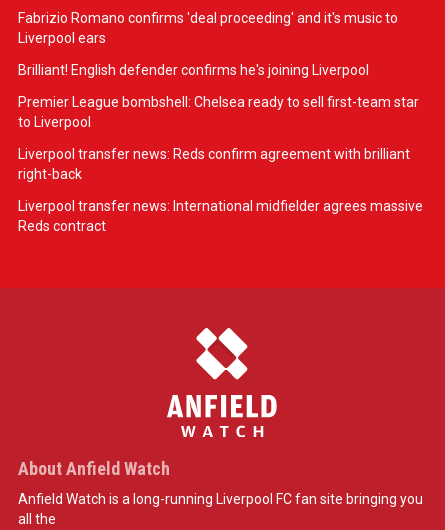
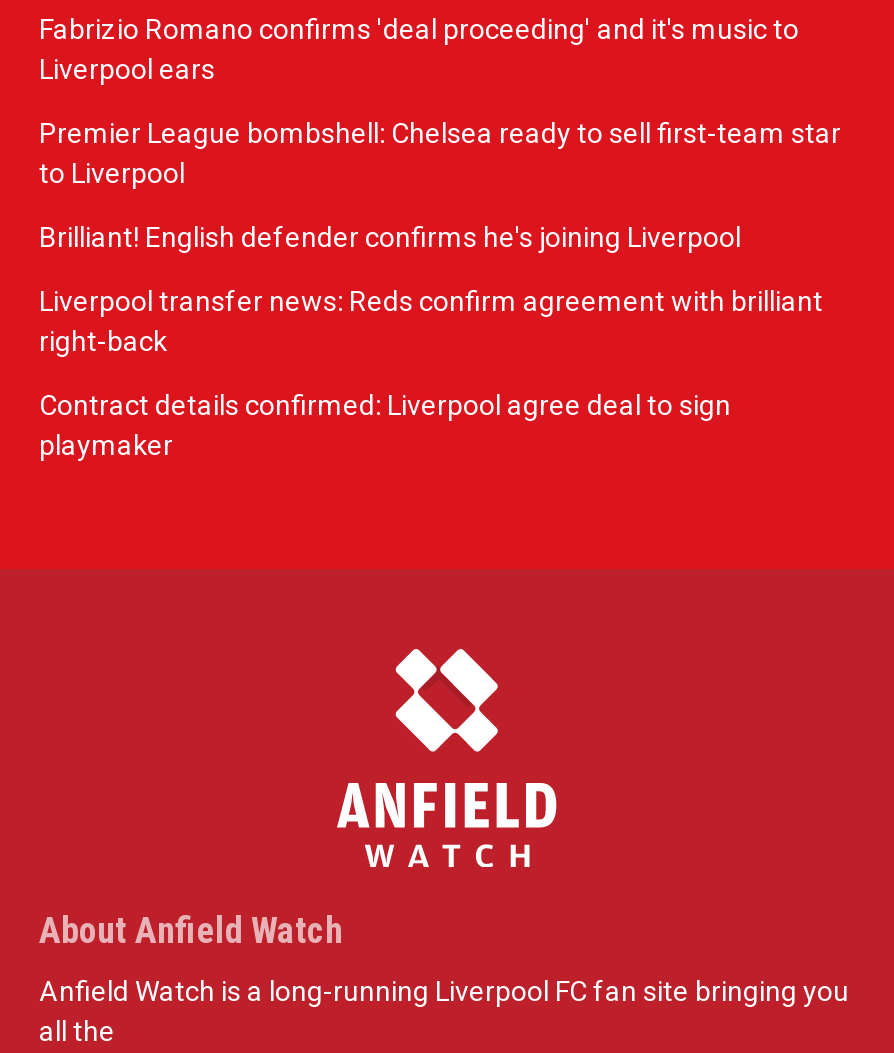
moved [18,62,369,78] -> [39,221,741,253]: Brilliant! English defender confirms he's joining Liverpool
moved [18,94,419,130] -> [39,117,841,189]: Premier League bombshell: Chelsea ready to sell first-team star | to Liverpool
[18,198,423,234] Liverpool transfer news: International midfielder agrees massive | Reds contract -> [39,389,731,461] Contract details confirmed: Liverpool agree deal to sign | playmaker

